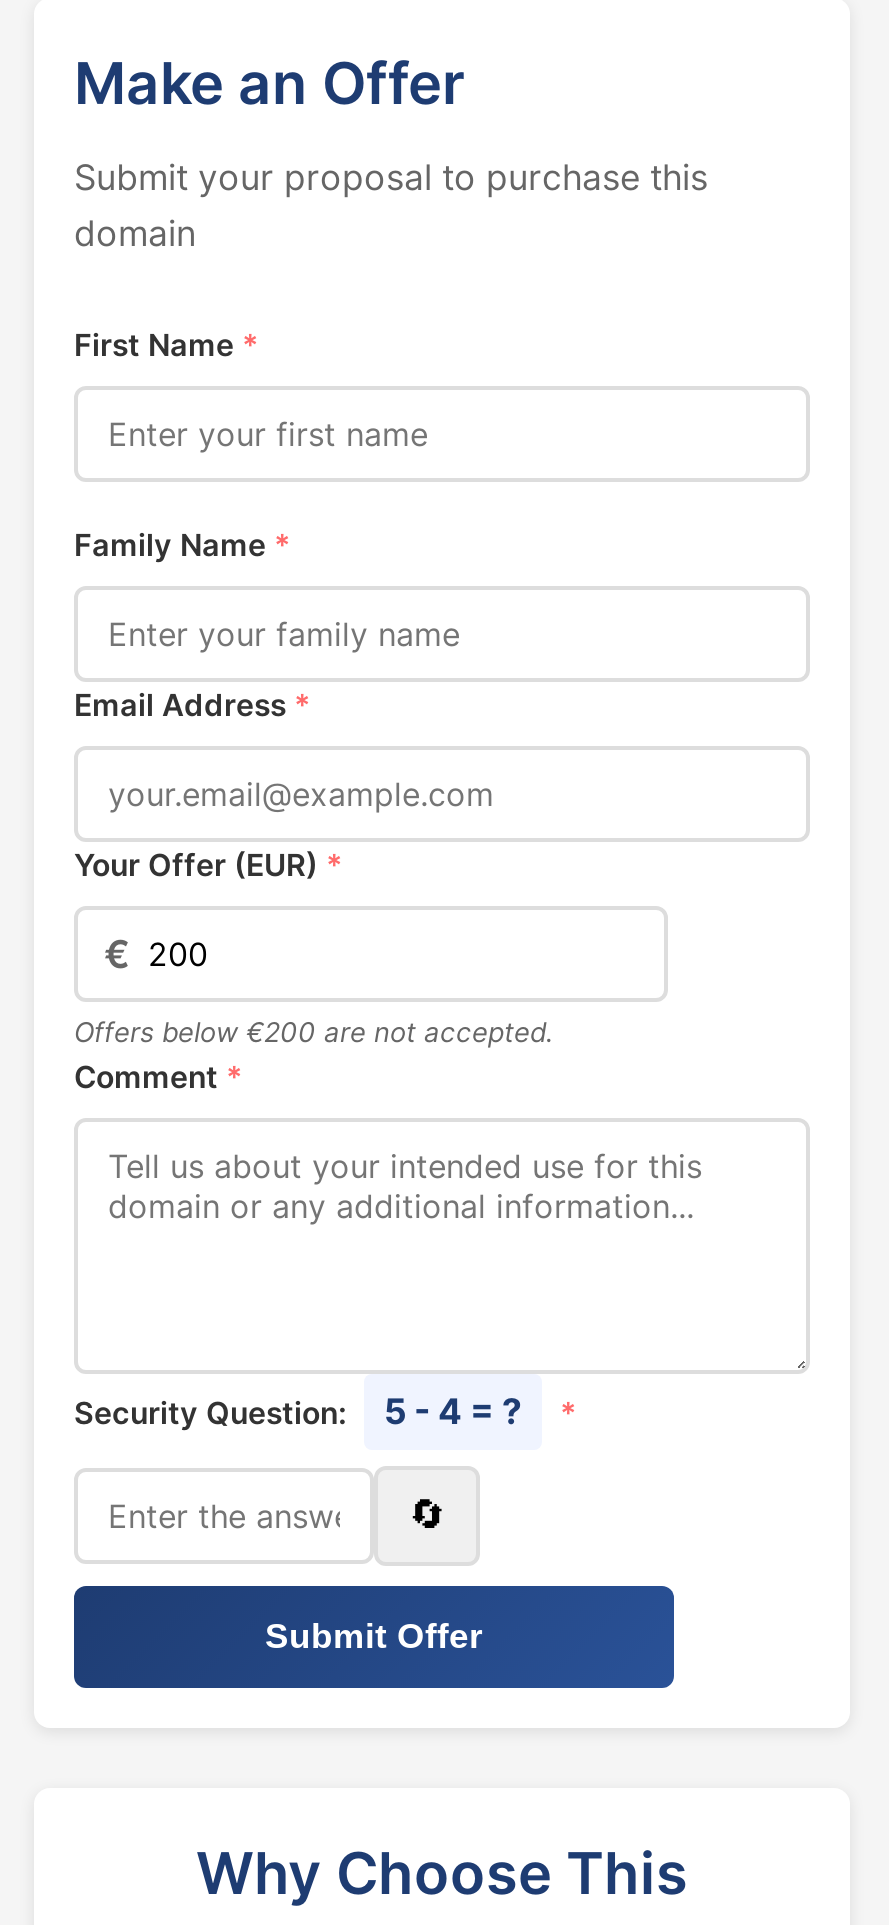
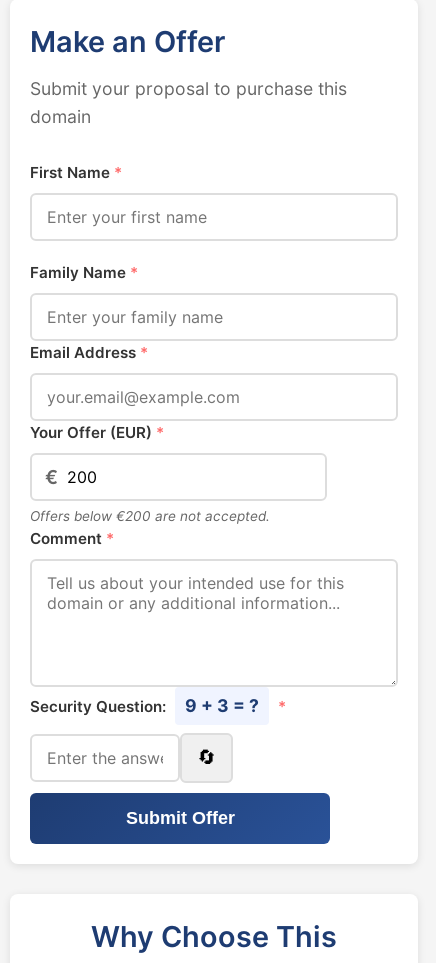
[384,1390,522,1432] 5 - 4 = ? -> [185,695,259,716] 9 + 3 = ?

